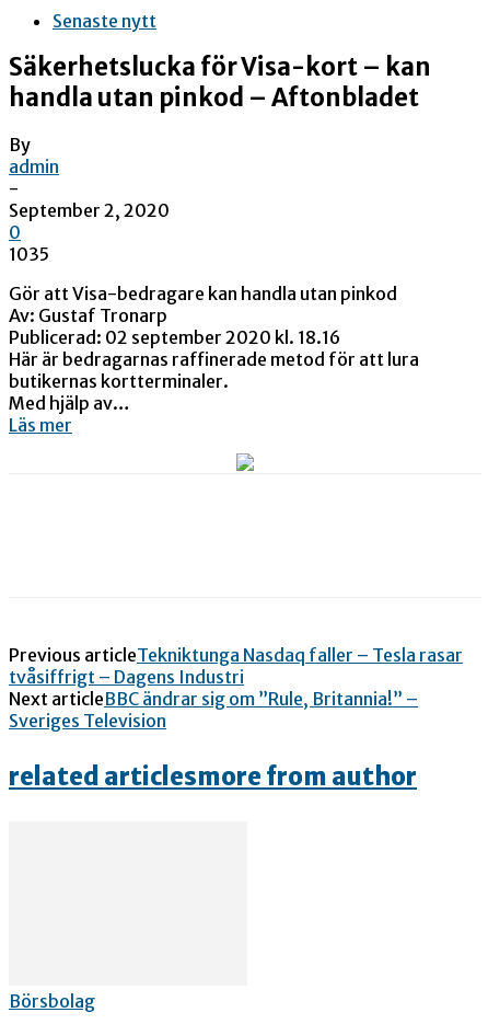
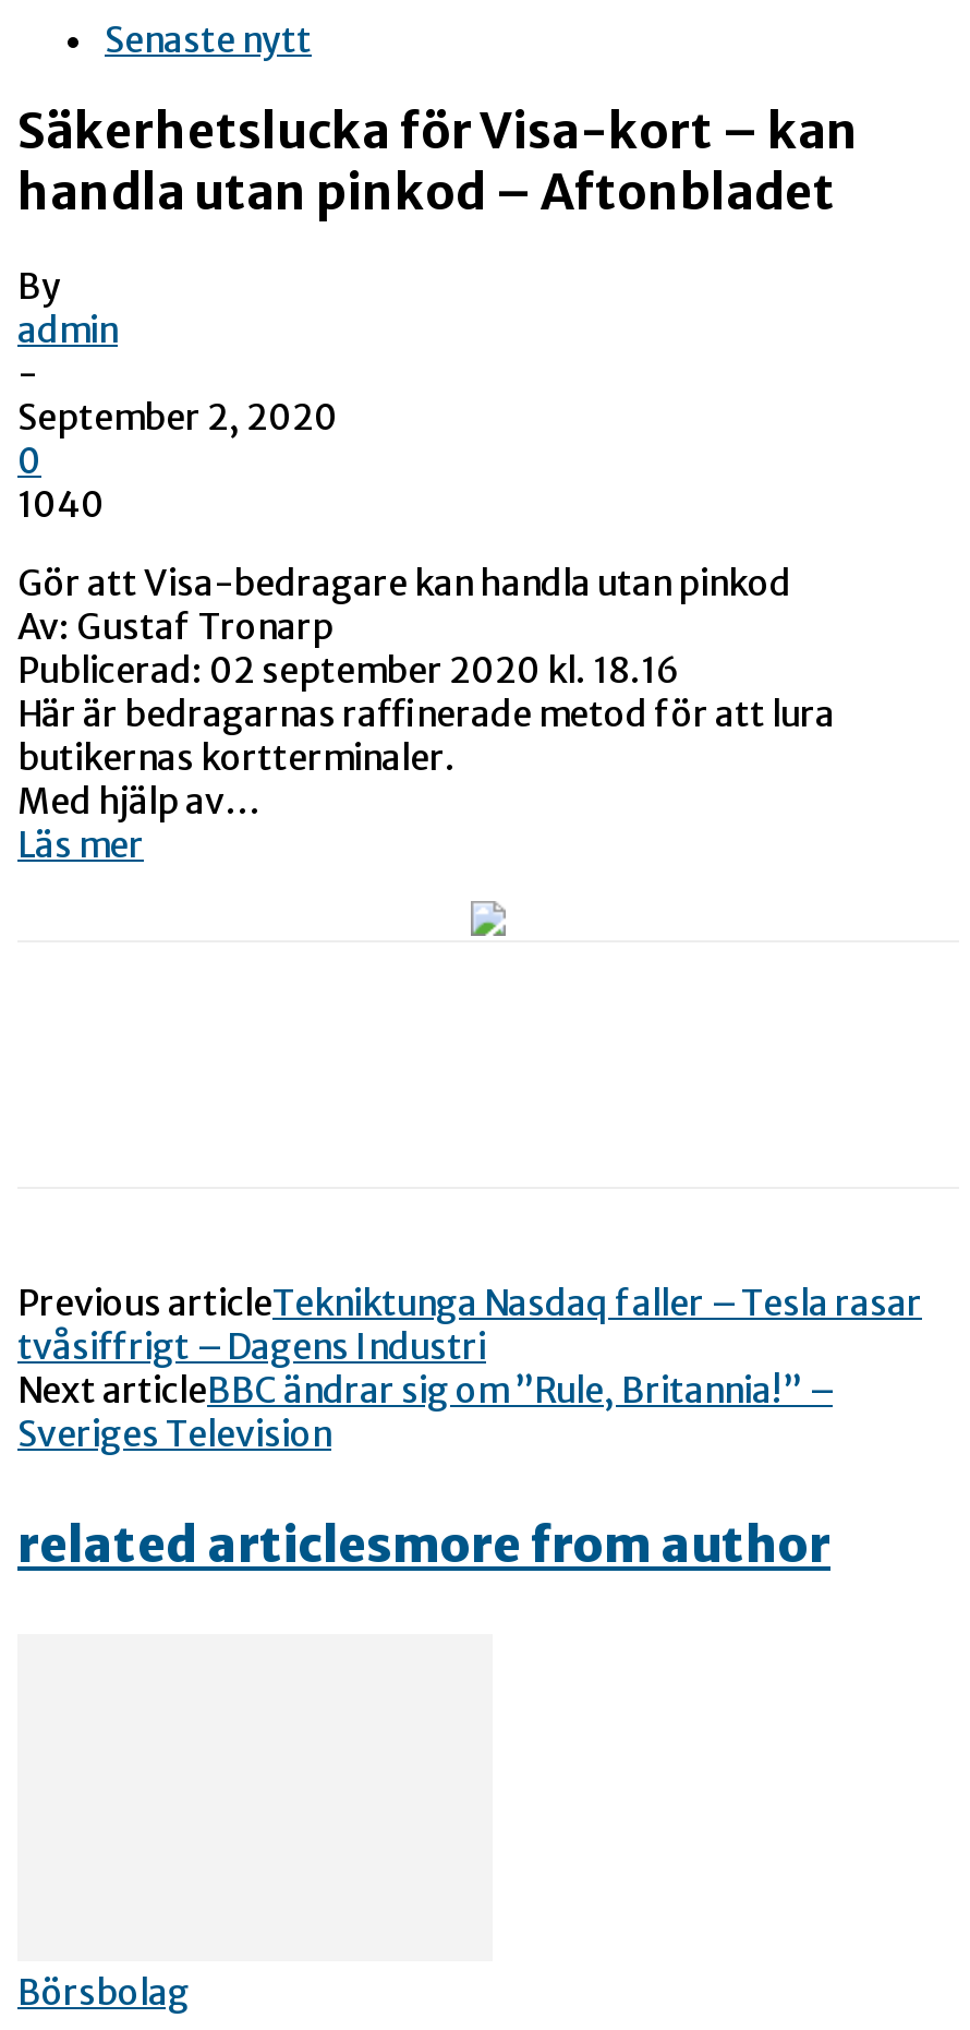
[9,243,49,264] 1035 -> [17,481,105,525] 1040

